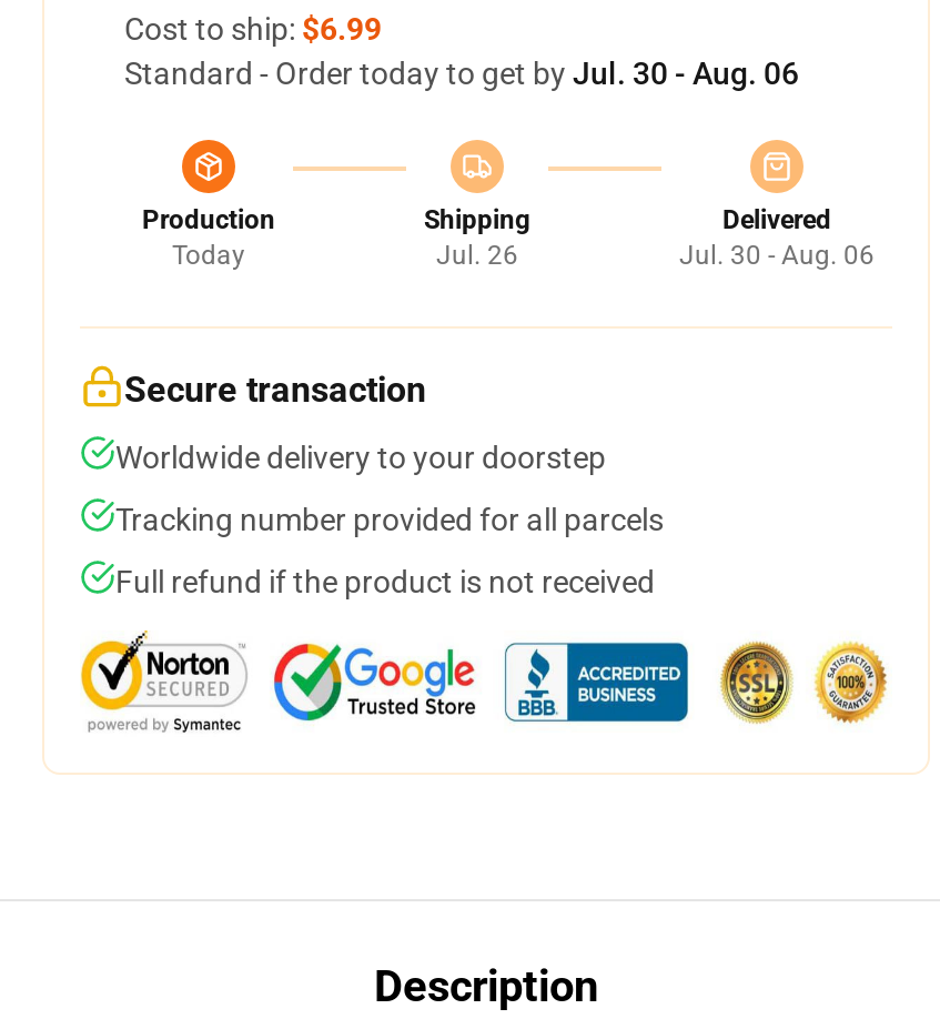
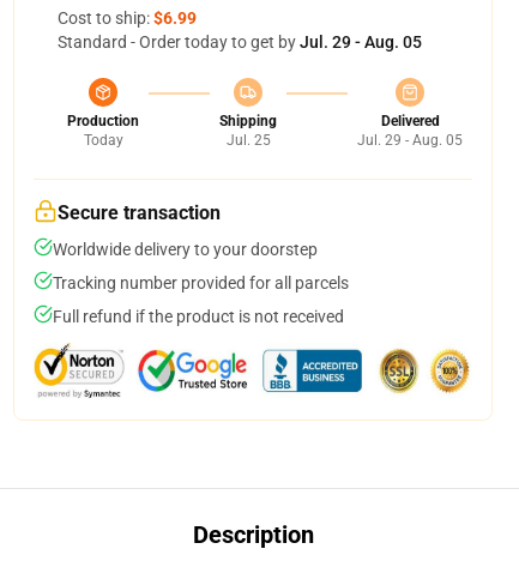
[124,56,799,91] Standard - Order today to get by Jul. 30 - Aug. 06 -> [58,32,422,52] Standard - Order today to get by Jul. 29 - Aug. 05
[436,240,518,271] Jul. 26 -> [226,132,270,149] Jul. 25
[679,240,875,271] Jul. 30 - Aug. 06 -> [357,132,463,149] Jul. 29 - Aug. 05

